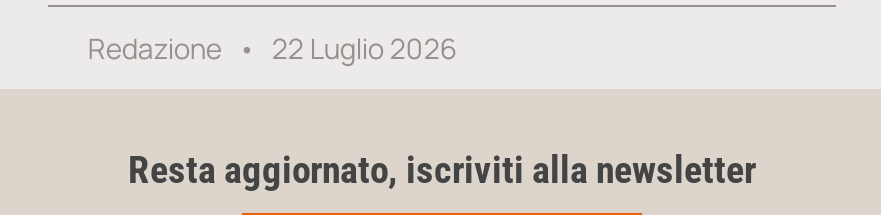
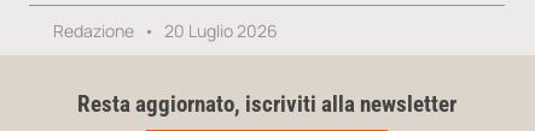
[88,28,458,66] Redazione 22 Luglio 2026 -> [53,19,278,42] Redazione 20 Luglio 2026

